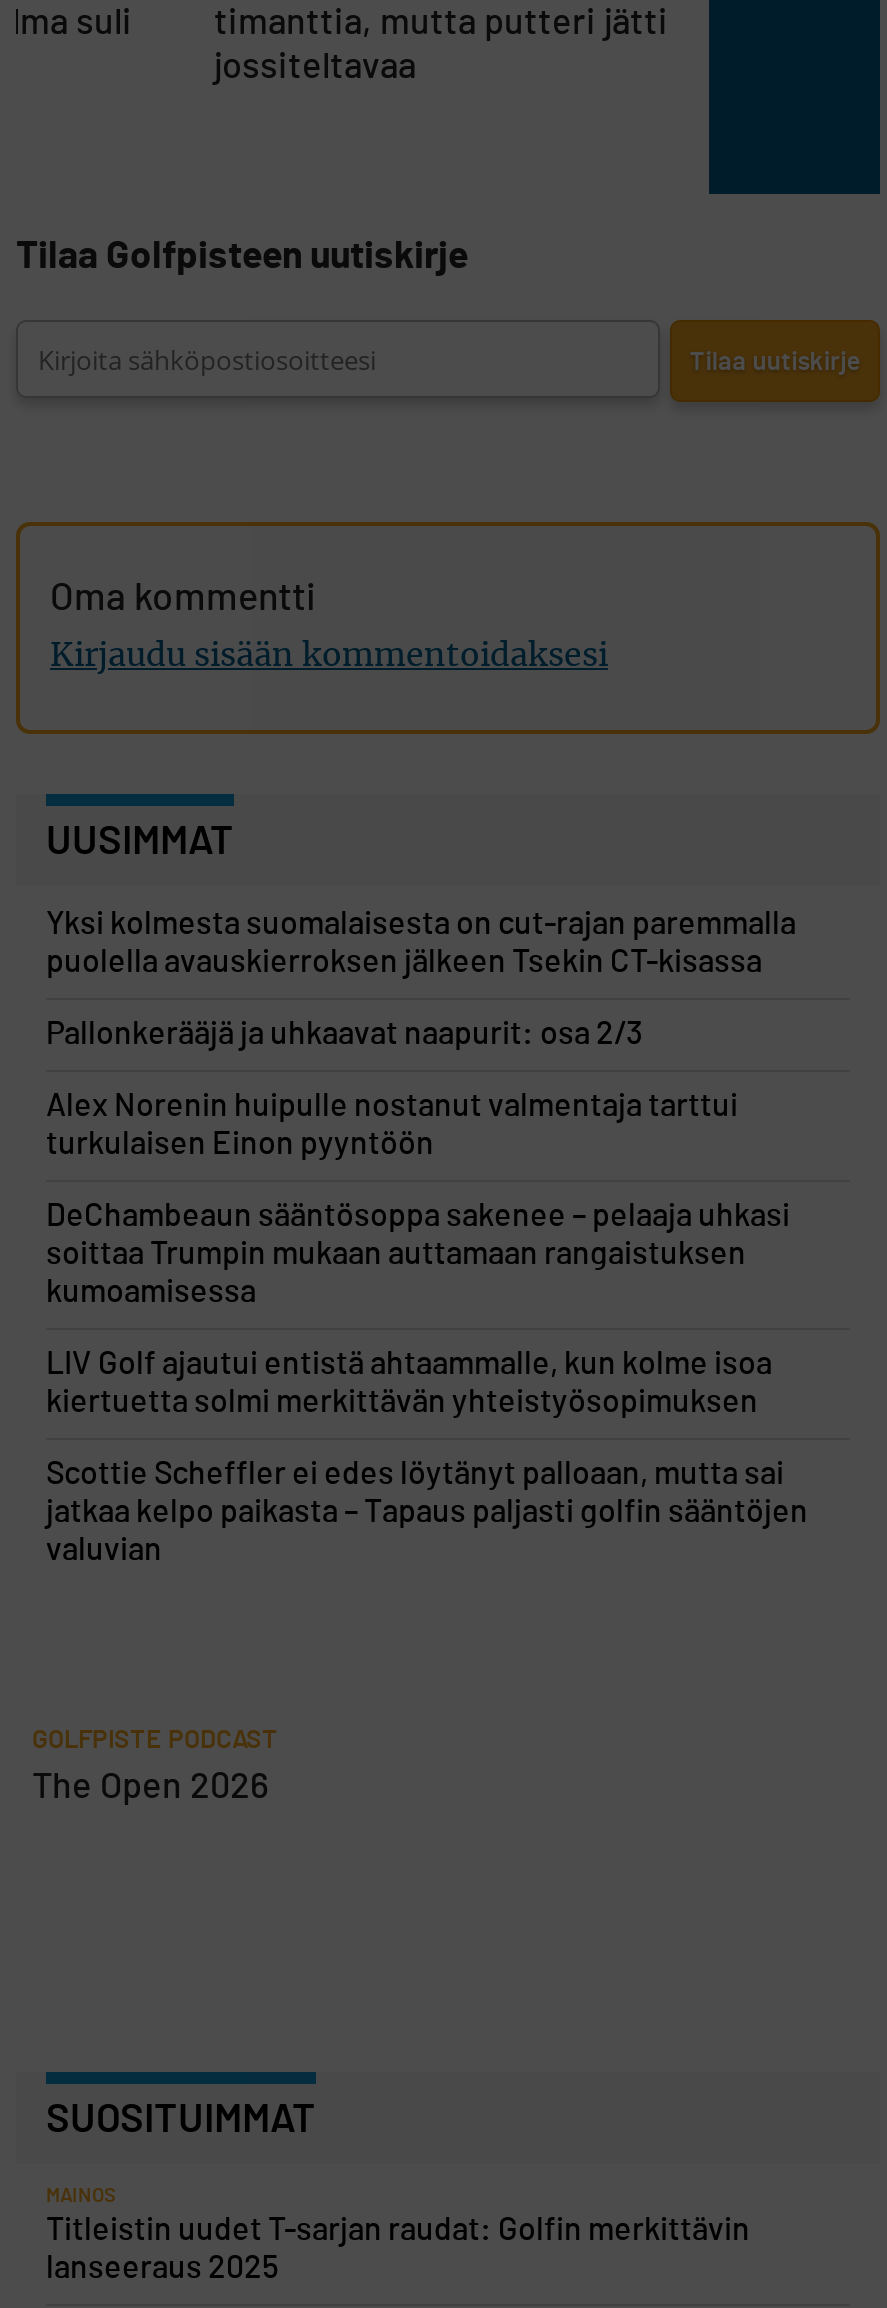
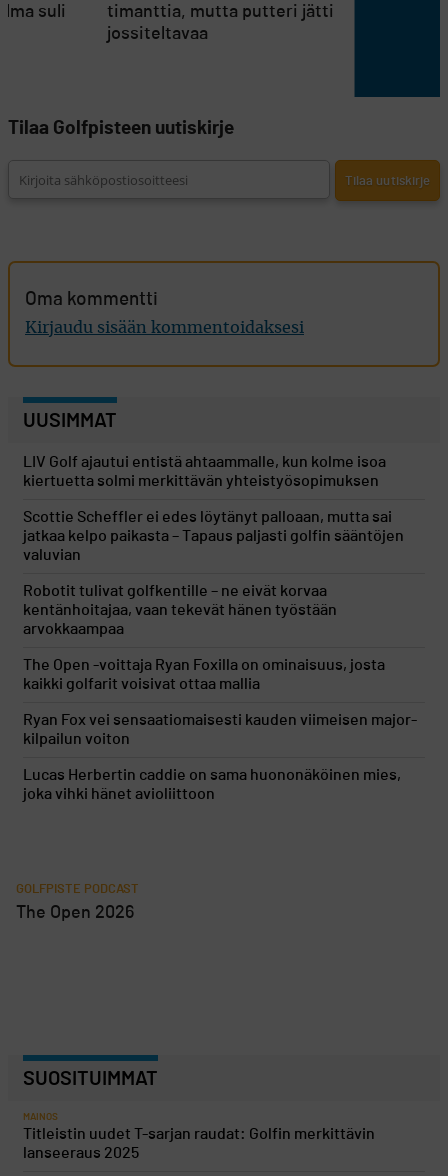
[46,909,796,1309] Yksi kolmesta suomalaisesta on cut-rajan paremmalla | puolella avauskierroksen jälkeen Tsekin CT-kisassa | Pallonkerääjä ja uhkaavat naapurit: osa 2/3 | Alex Norenin huipulle nostanut valmentaja tarttui | turkulaisen Einon pyyntöön | DeChambeaun sääntösoppa sakenee – pelaaja uhkasi | soittaa Trumpin mukaan auttamaan rangaistuksen | kumoamisessa -> none
moved [46,1349,808,1567] -> [23,454,404,563]: LIV Golf ajautui entistä ahtaammalle, kun kolme isoa | kiertuetta solmi merkittävän yhteistyösopimuksen | Scottie Scheffler ei edes löytänyt palloaan, mutta sai | jatkaa kelpo paikasta – Tapaus paljasti golfin sääntöjen | valuvian
none -> [23,583,417,802] Robotit tulivat golfkentille – ne eivät korvaa | kentänhoitajaa, vaan tekevät hänen työstään | arvokkaampaa | The Open -voittaja Ryan Foxilla on ominaisuus, josta | kaikki golfarit voisivat ottaa mallia | Ryan Fox vei sensaatiomaisesti kauden viimeisen major- | kilpailun voiton | Lucas Herbertin caddie on sama huononäköinen mies, | joka vihki hänet avioliittoon

